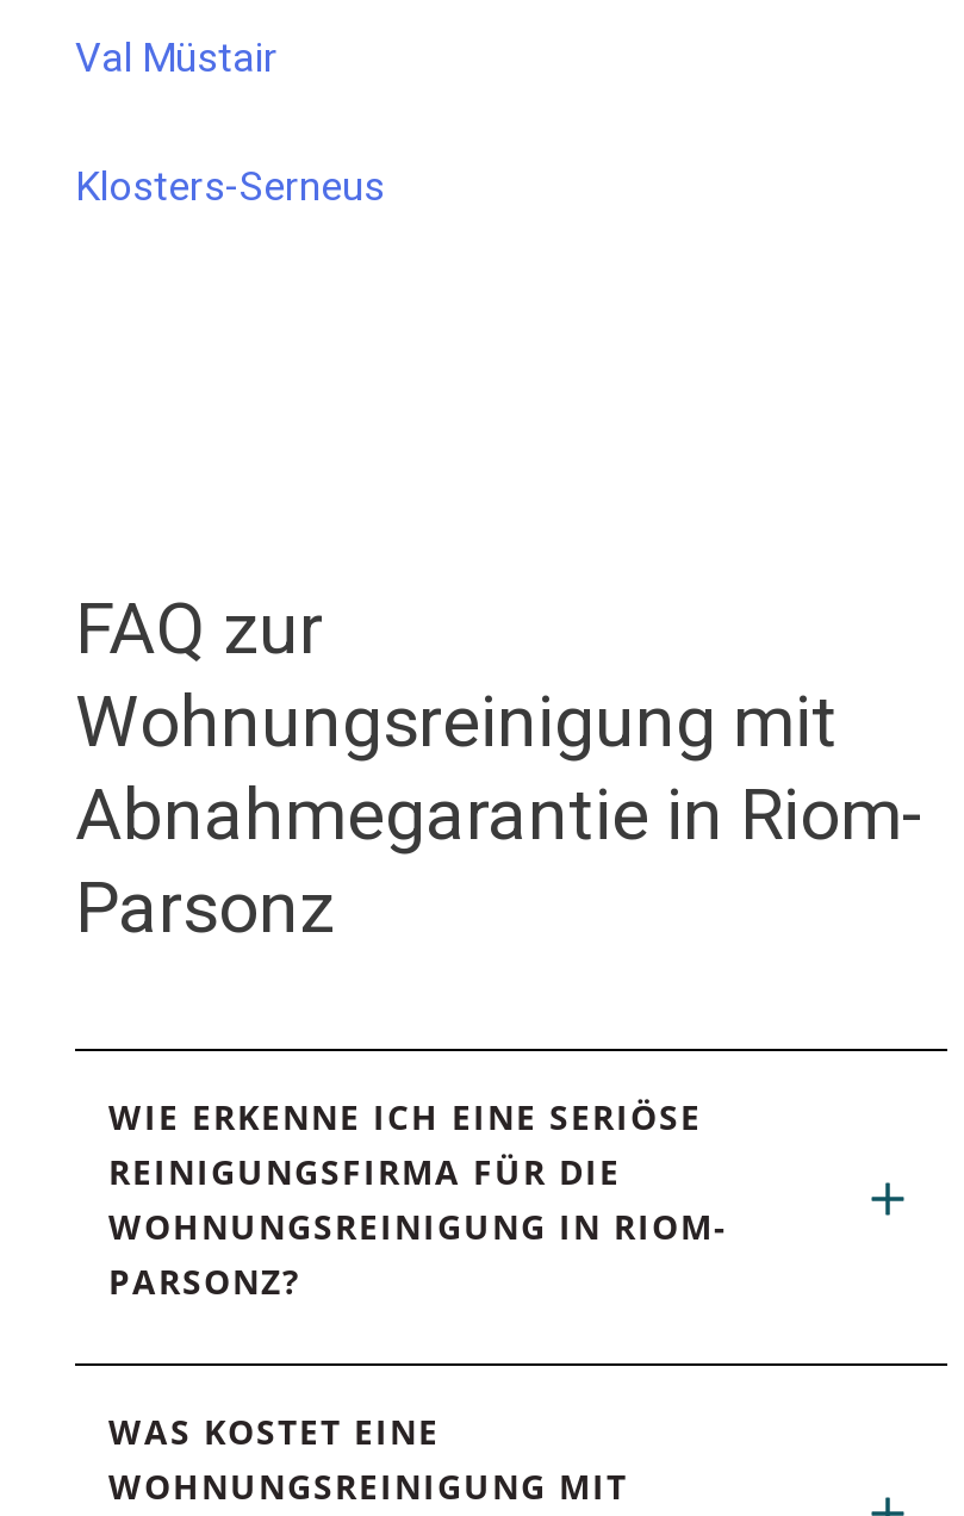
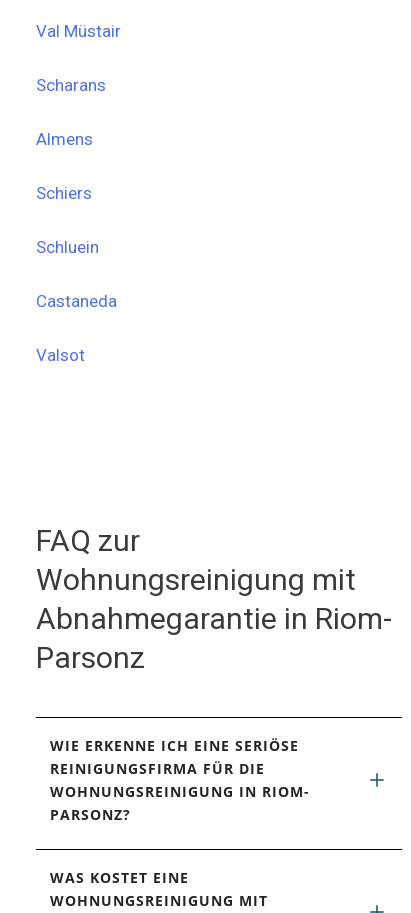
[75,162,385,210] Klosters-Serneus -> [36,75,117,365] Scharans | Almens | Schiers | Schluein | Castaneda | Valsot

